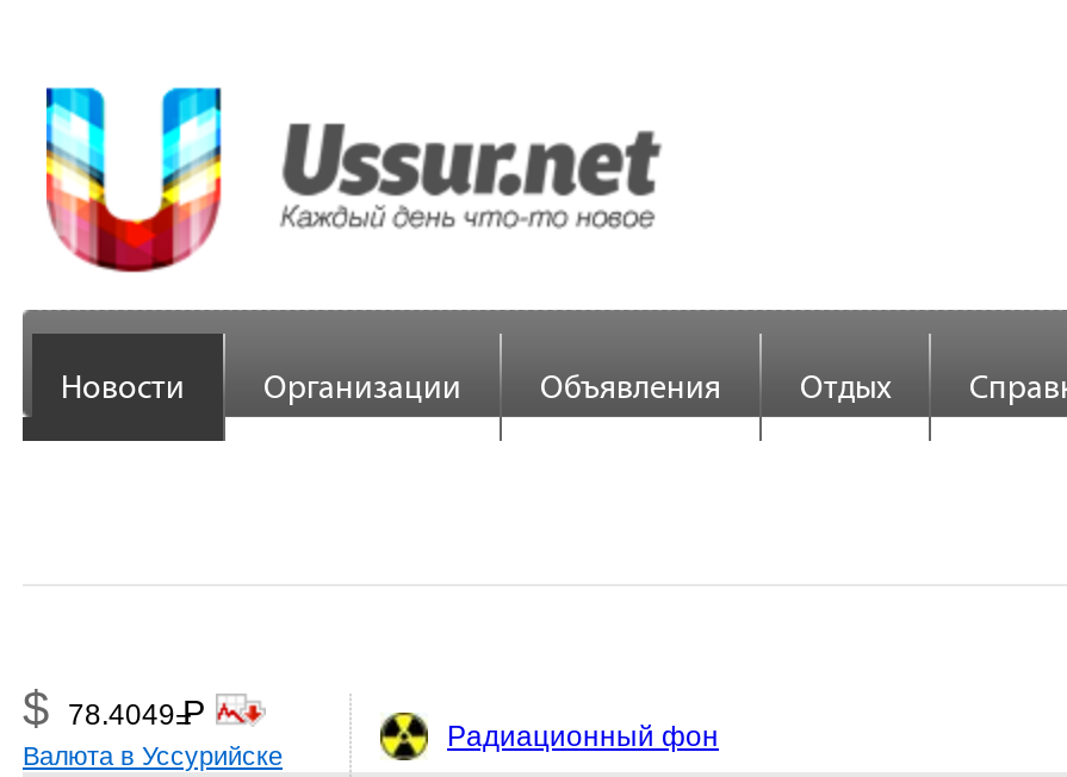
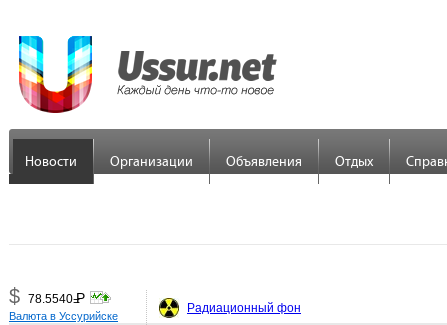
[23,682,204,736] $ 78.4049= Р -> [9,285,85,308] $ 78.5540= Р

